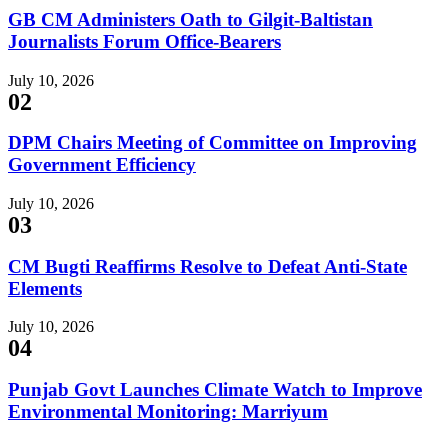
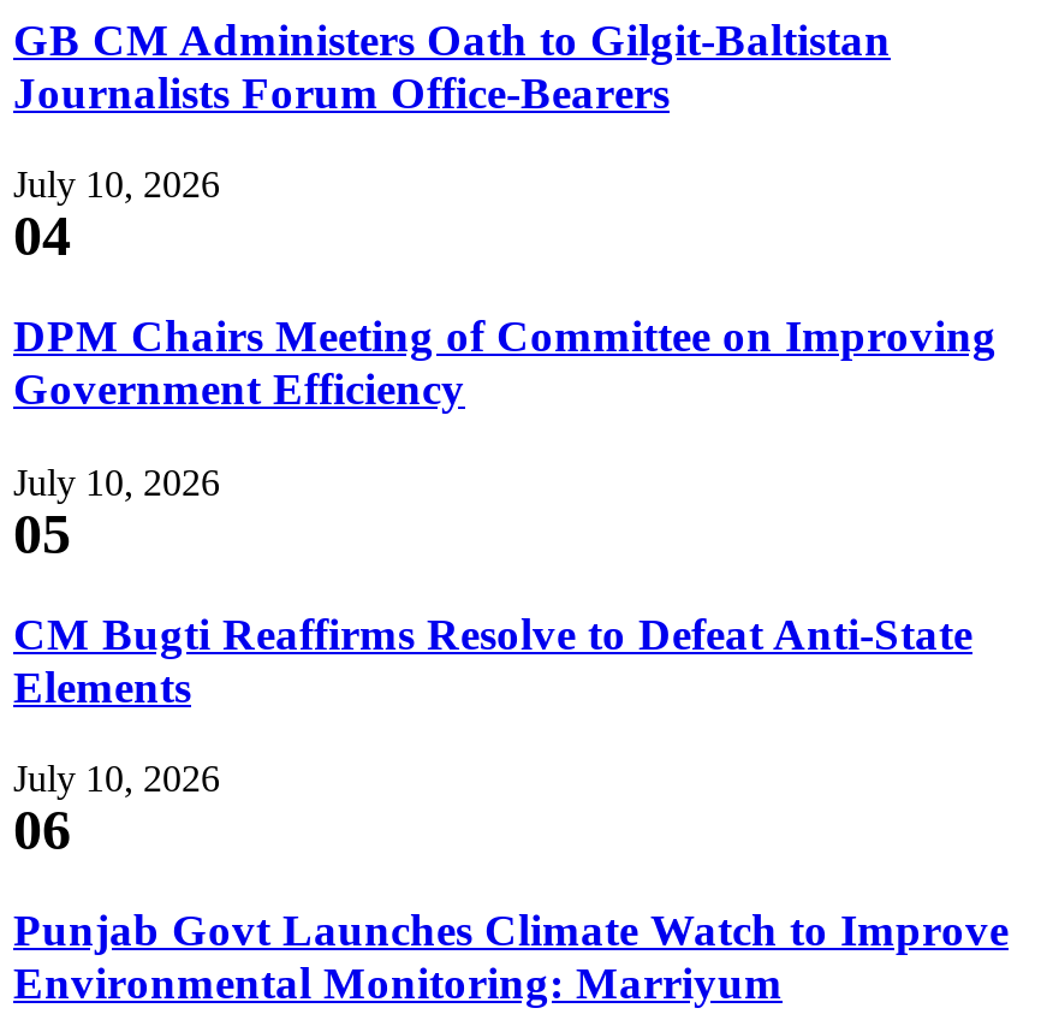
[8,88,32,114] 02 -> [13,206,71,268] 04
[8,212,32,238] 03 -> [13,503,71,565] 05
[8,335,32,361] 04 -> [13,800,71,862] 06

